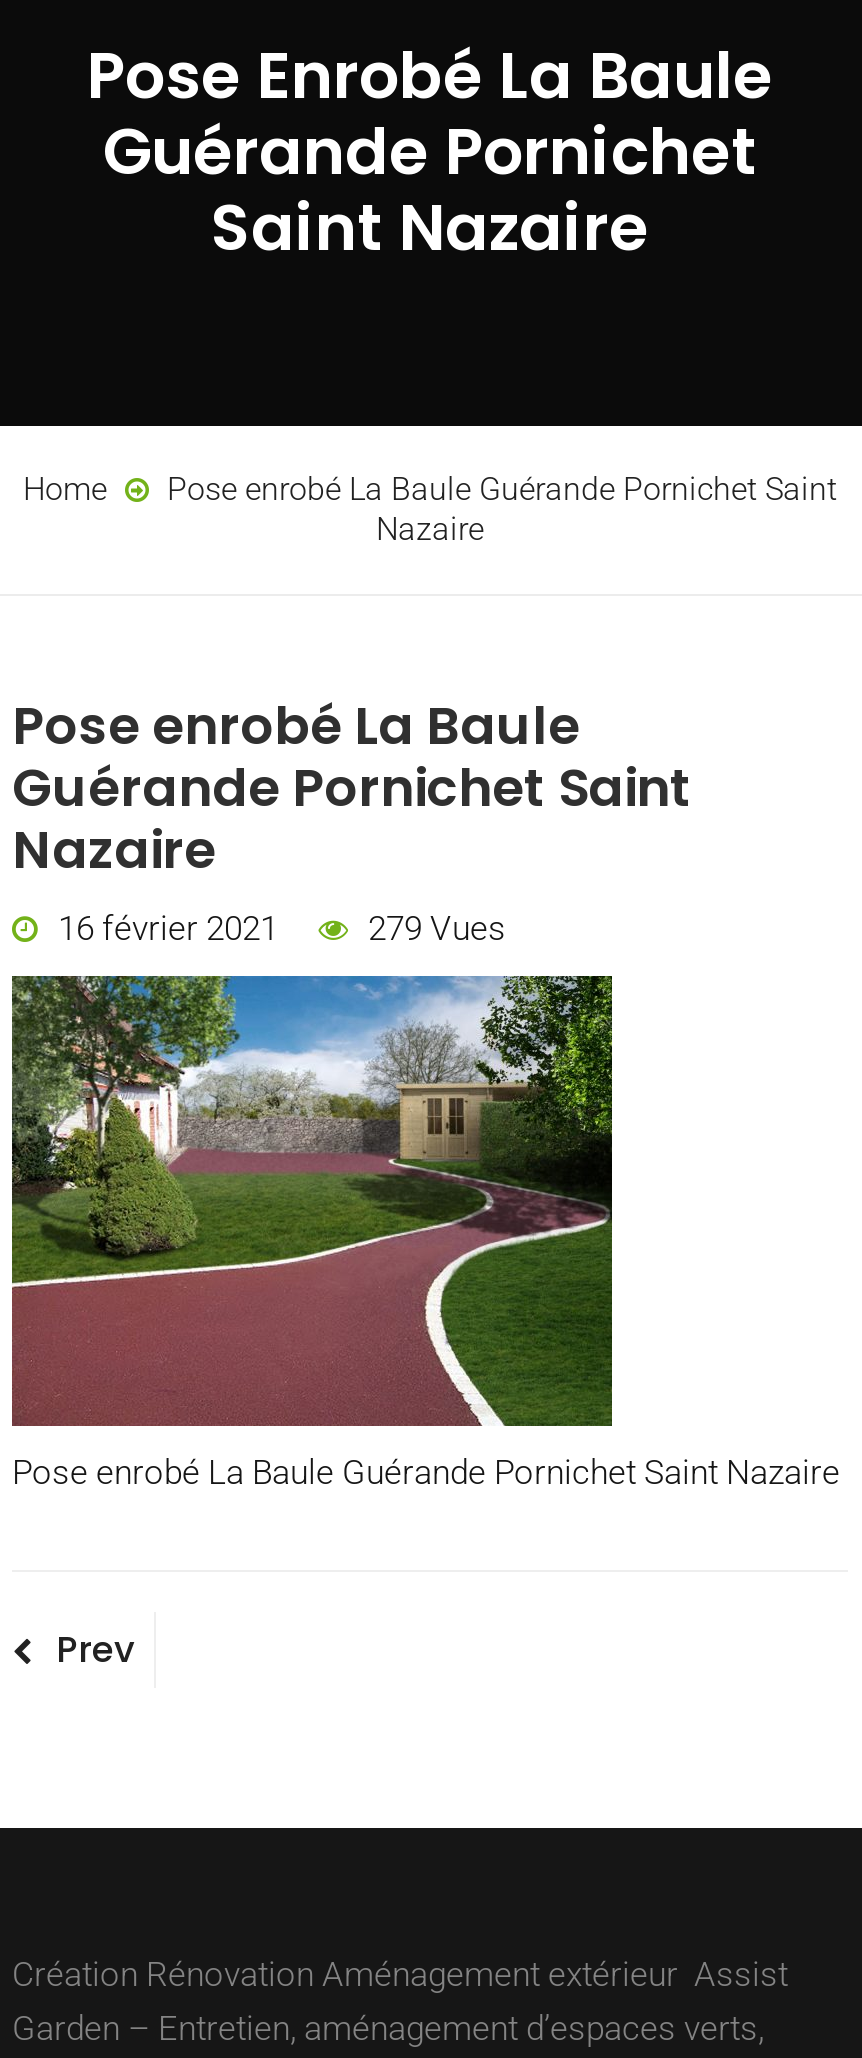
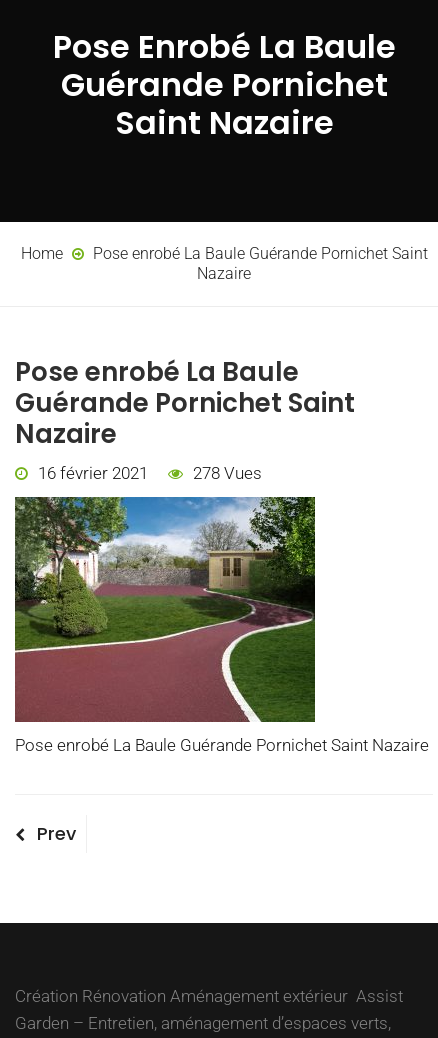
[368,908,506,948] 279 Vues -> [193,463,262,483] 278 Vues

